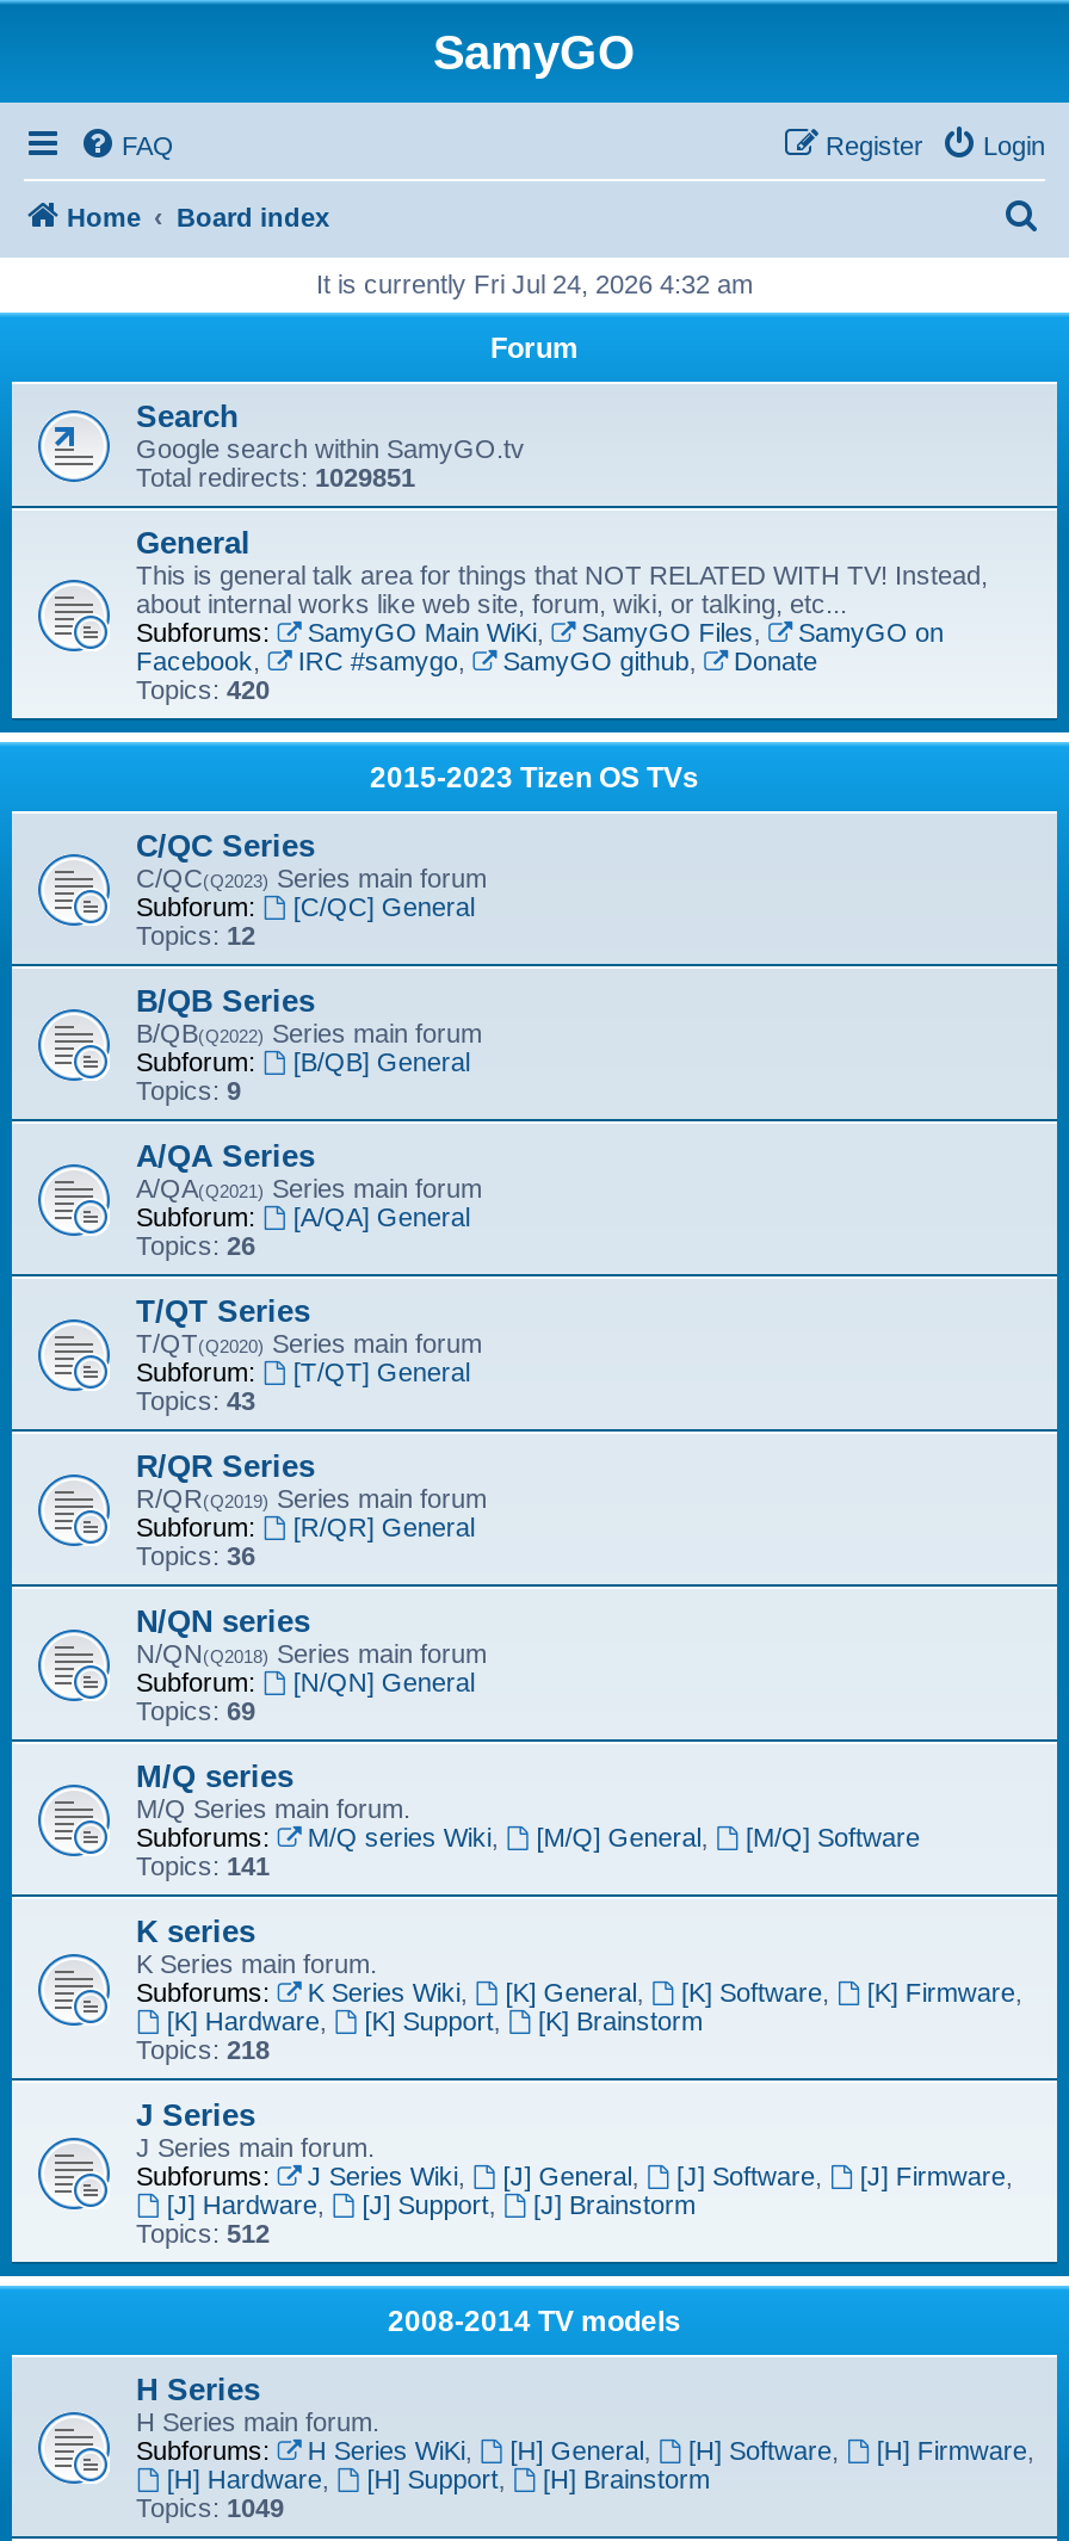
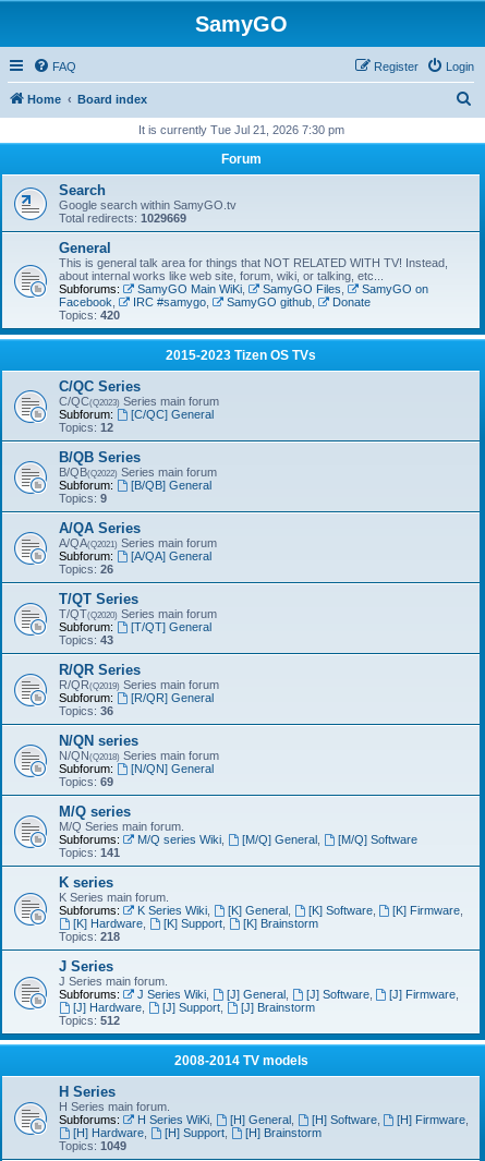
[316,270,753,298] It is currently Fri Jul 24, 2026 4:32 am -> [138,123,344,136] It is currently Tue Jul 21, 2026 7:30 pm
[136,463,415,491] Total redirects: 1029851 -> [59,211,186,225] Total redirects: 1029669

